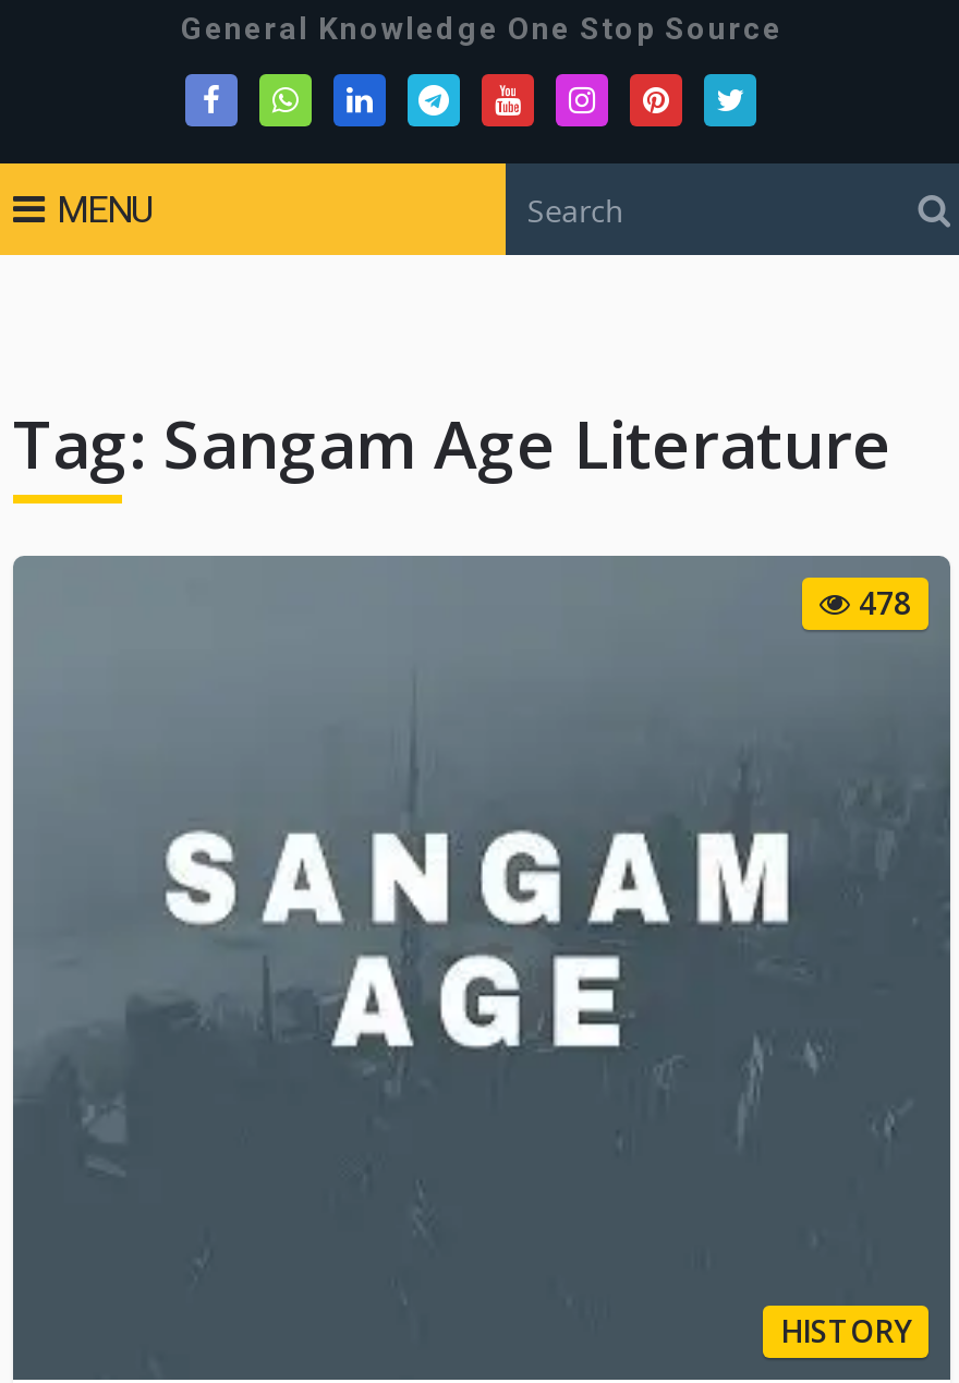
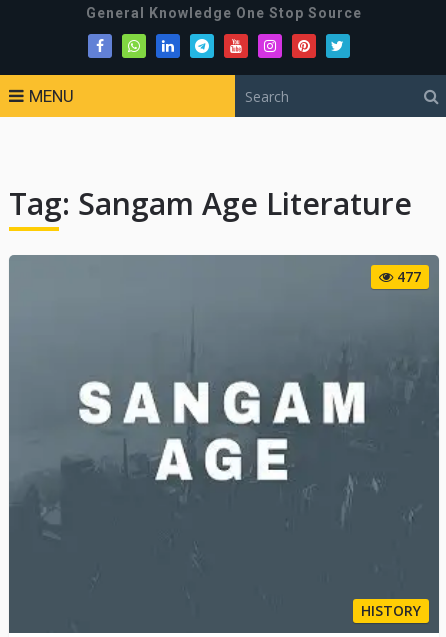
[850,582,911,623] 478 -> [393,267,421,286] 477

